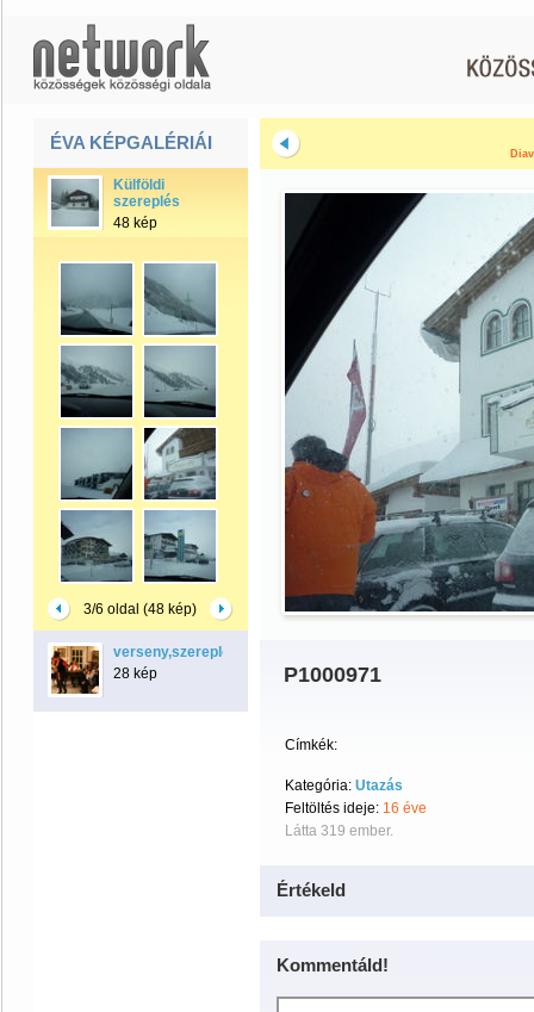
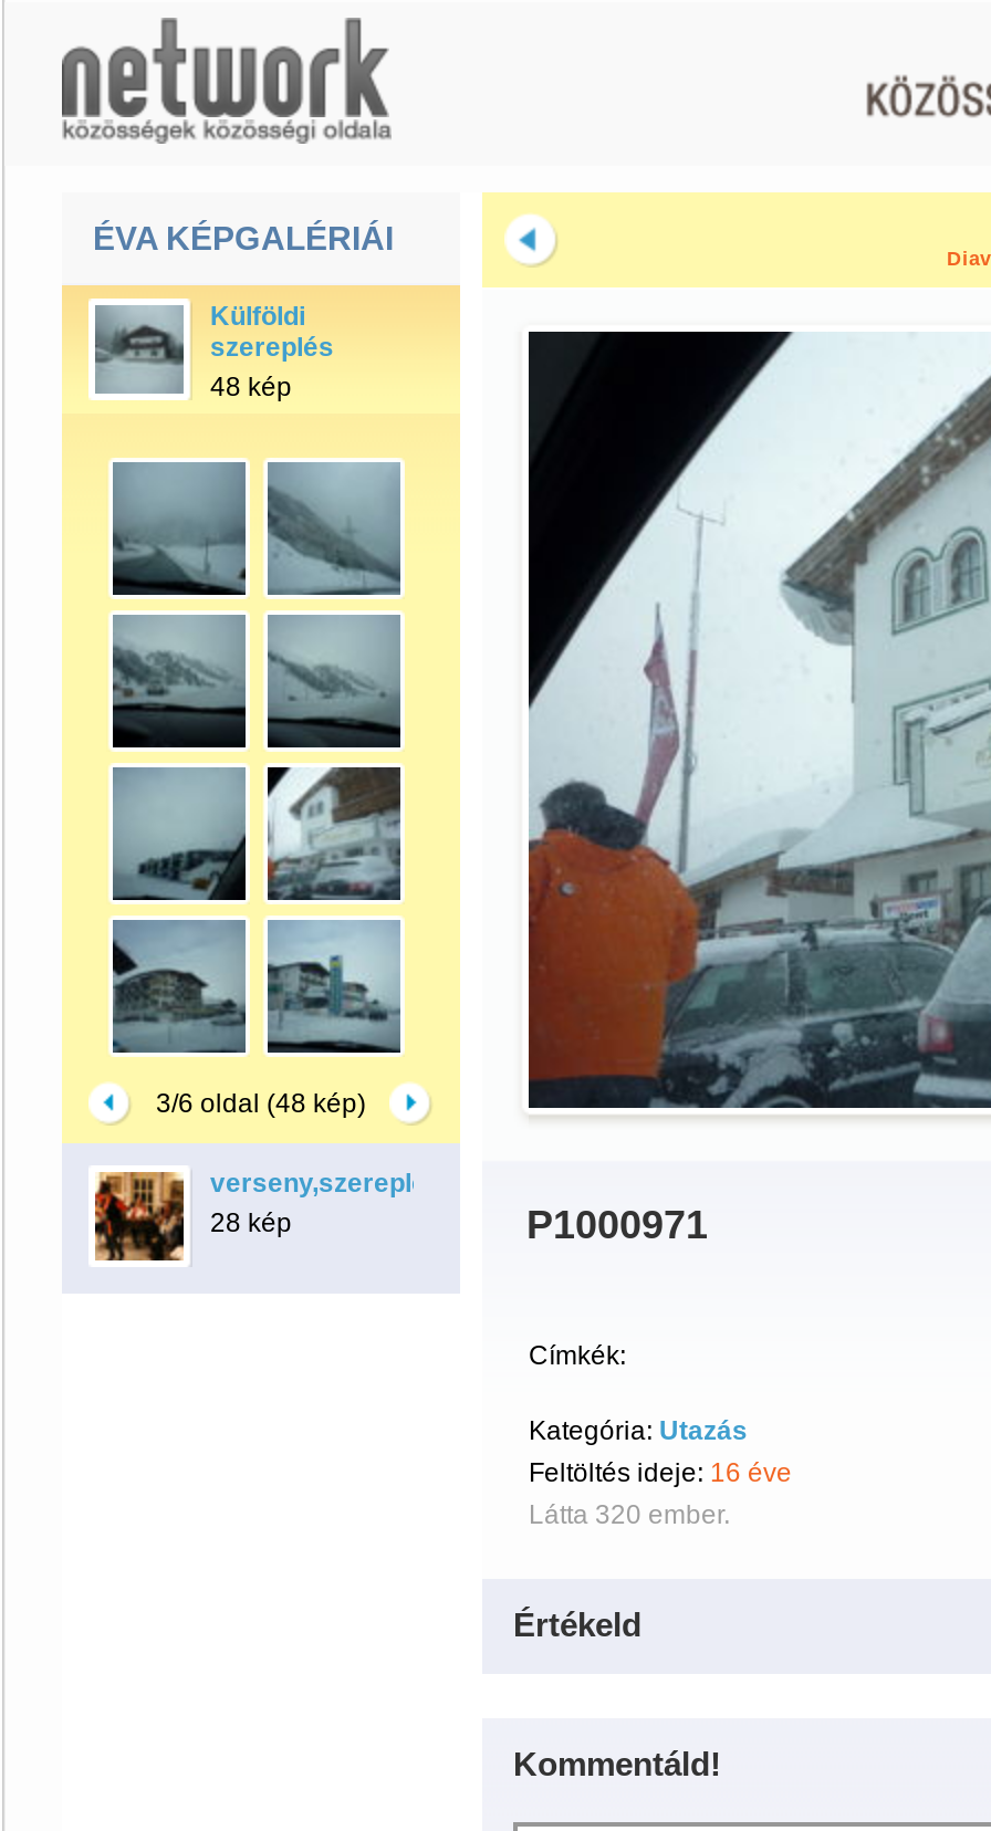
[285,822,393,839] Látta 319 ember. -> [529,1499,730,1530] Látta 320 ember.

